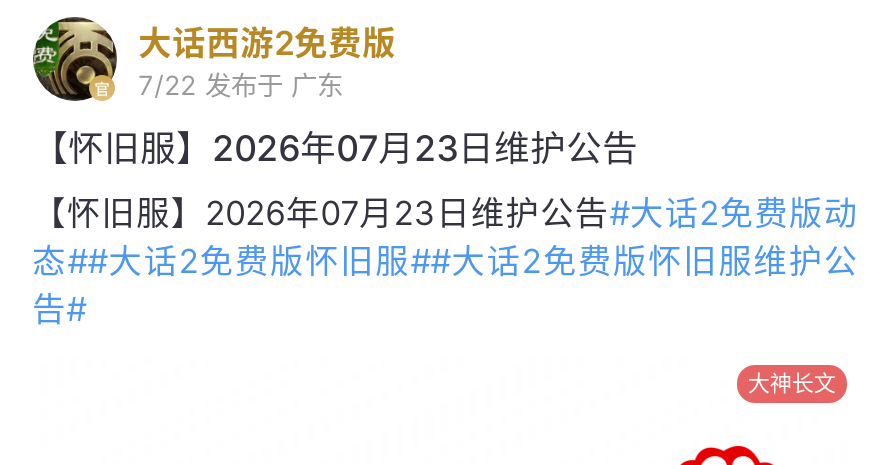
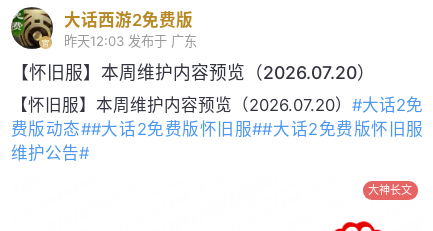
[138,69,343,101] 7/22 发布于 广东 -> [64,33,197,49] 昨天12:03 发布于 广东
[32,127,638,169] 【怀旧服】2026年07月23日维护公告 -> [11,62,375,83] 【怀旧服】本周维护内容预览（2026.07.20）
[32,193,858,329] 【怀旧服】2026年07月23日维护公告#大话2免费版动 | 态##大话2免费版怀旧服##大话2免费版怀旧服维护公 | 告# -> [11,95,423,163] 【怀旧服】本周维护内容预览（2026.07.20）#大话2免 | 费版动态##大话2免费版怀旧服##大话2免费版怀旧服 | 维护公告#

